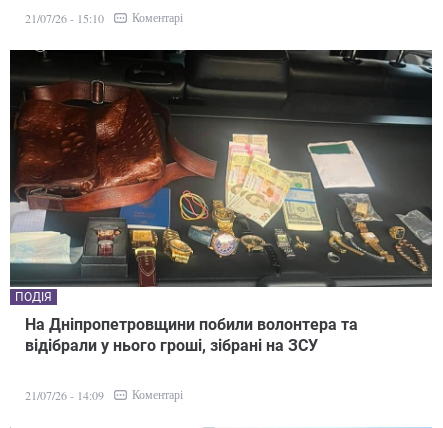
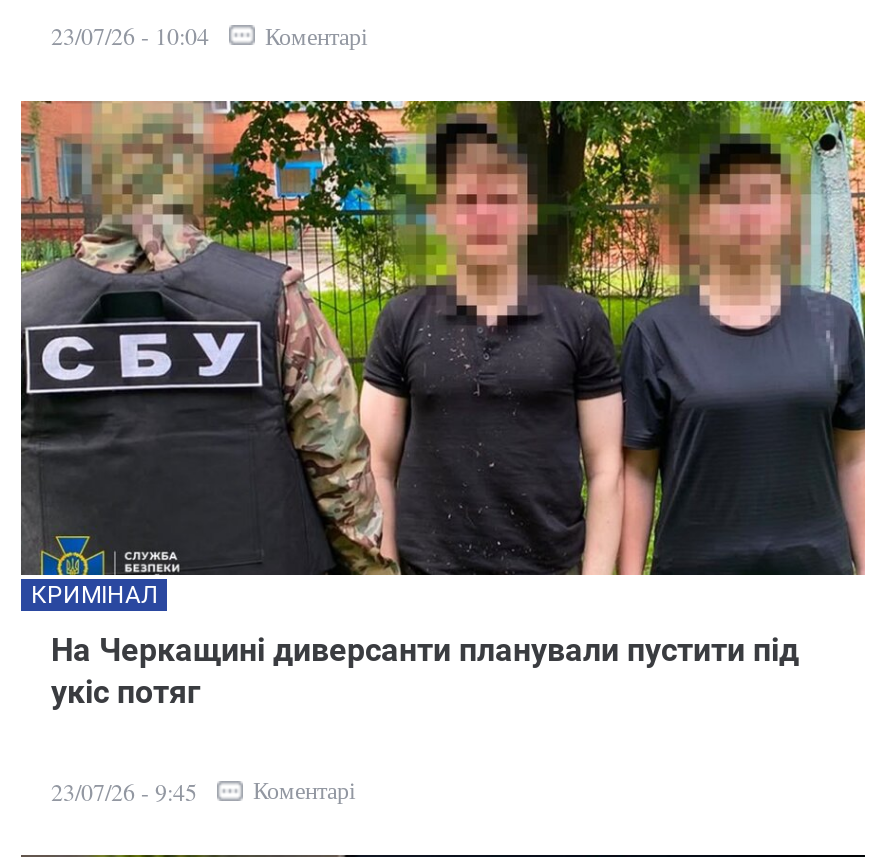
[25,9,183,26] 21/07/26 - 15:10 Коментарі -> [51,19,367,52] 23/07/26 - 10:04 Коментарі
[9,49,433,304] [image] | ПОДІЯ -> [19,99,867,610] [image] | КРИМІНАЛ
[25,315,358,355] На Дніпропетровщини побили волонтера та | відібрали у нього гроші, зібрані на ЗСУ -> [51,632,799,712] На Черкащині диверсанти планували пустити під | укіс потяг
[25,386,183,403] 21/07/26 - 14:09 Коментарі -> [51,774,355,807] 23/07/26 - 9:45 Коментарі

